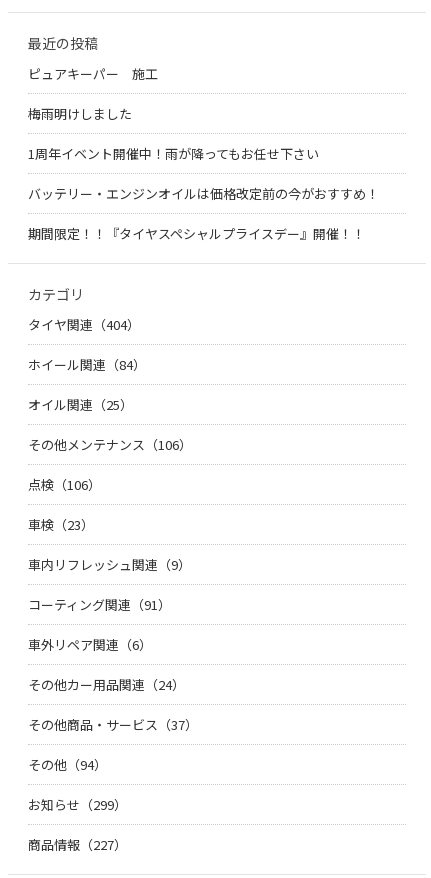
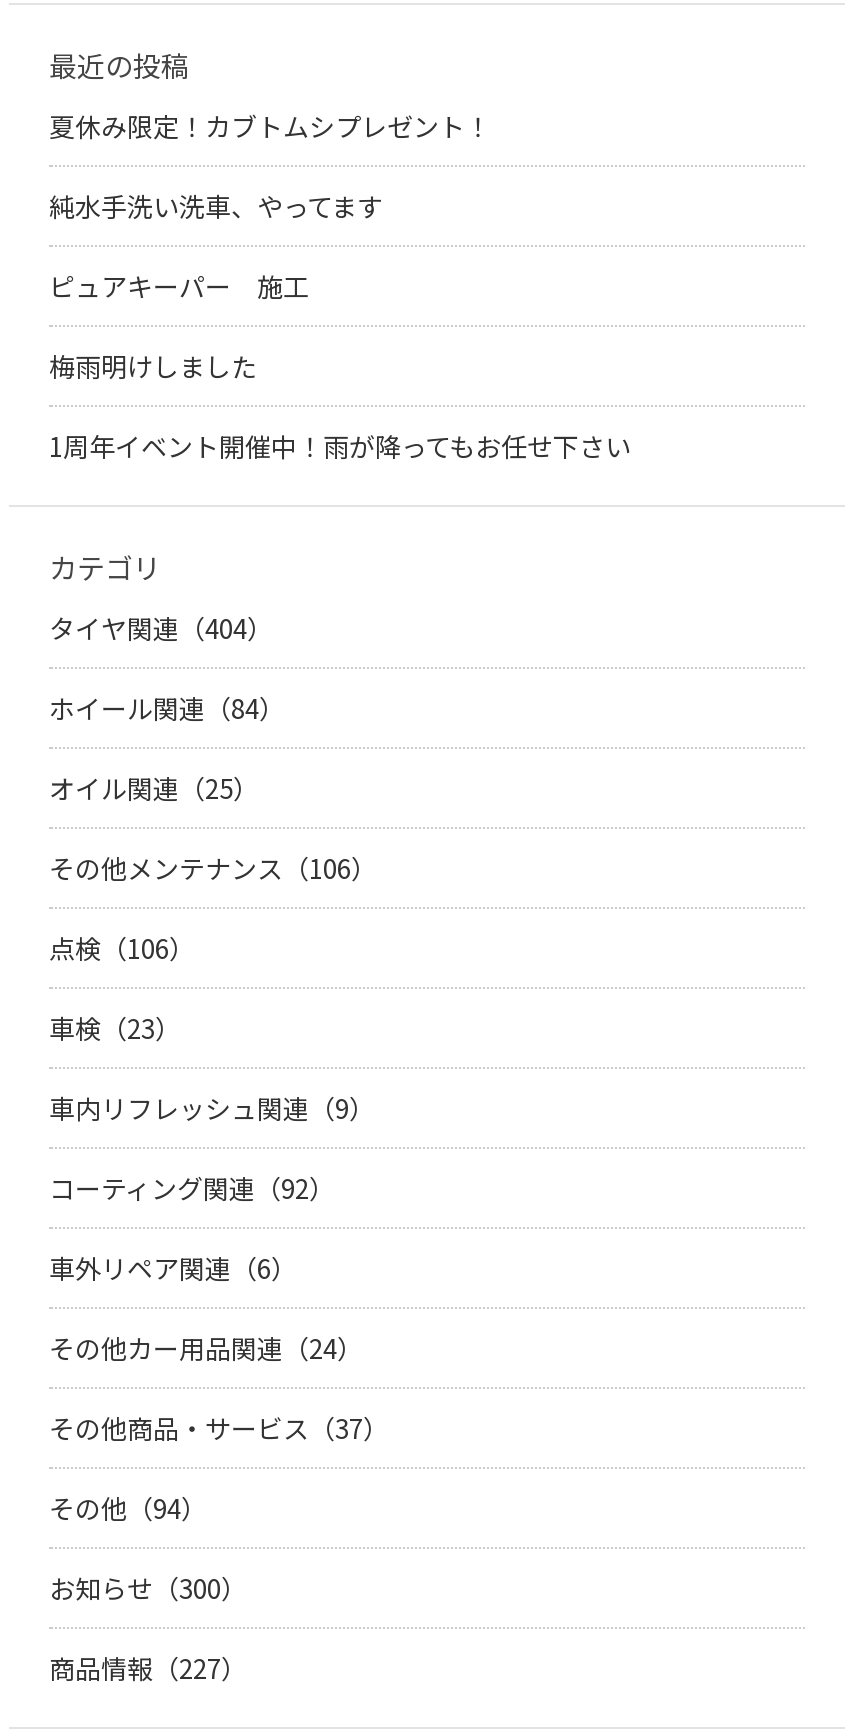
none -> [49,106,491,224] 夏休み限定！カブトムシプレゼント！ | 純水手洗い洗車、やってます
moved [28,64,319,163] -> [49,266,631,464]: ピュアキーパー 施工 | 梅雨明けしました | 1周年イベント開催中！雨が降ってもお任せ下さい
[28,184,379,243] バッテリー・エンジンオイルは価格改定前の今がおすすめ！ | 期間限定！！『タイヤスペシャルプライスデー』開催！！ -> none
[28,595,171,614] コーティング関連（91） -> [49,1168,335,1206] コーティング関連（92）
[28,795,127,814] お知らせ（299） -> [49,1568,247,1606] お知らせ（300）

